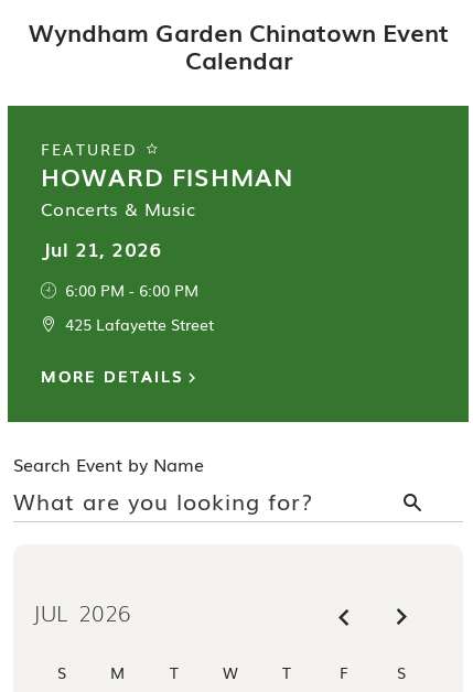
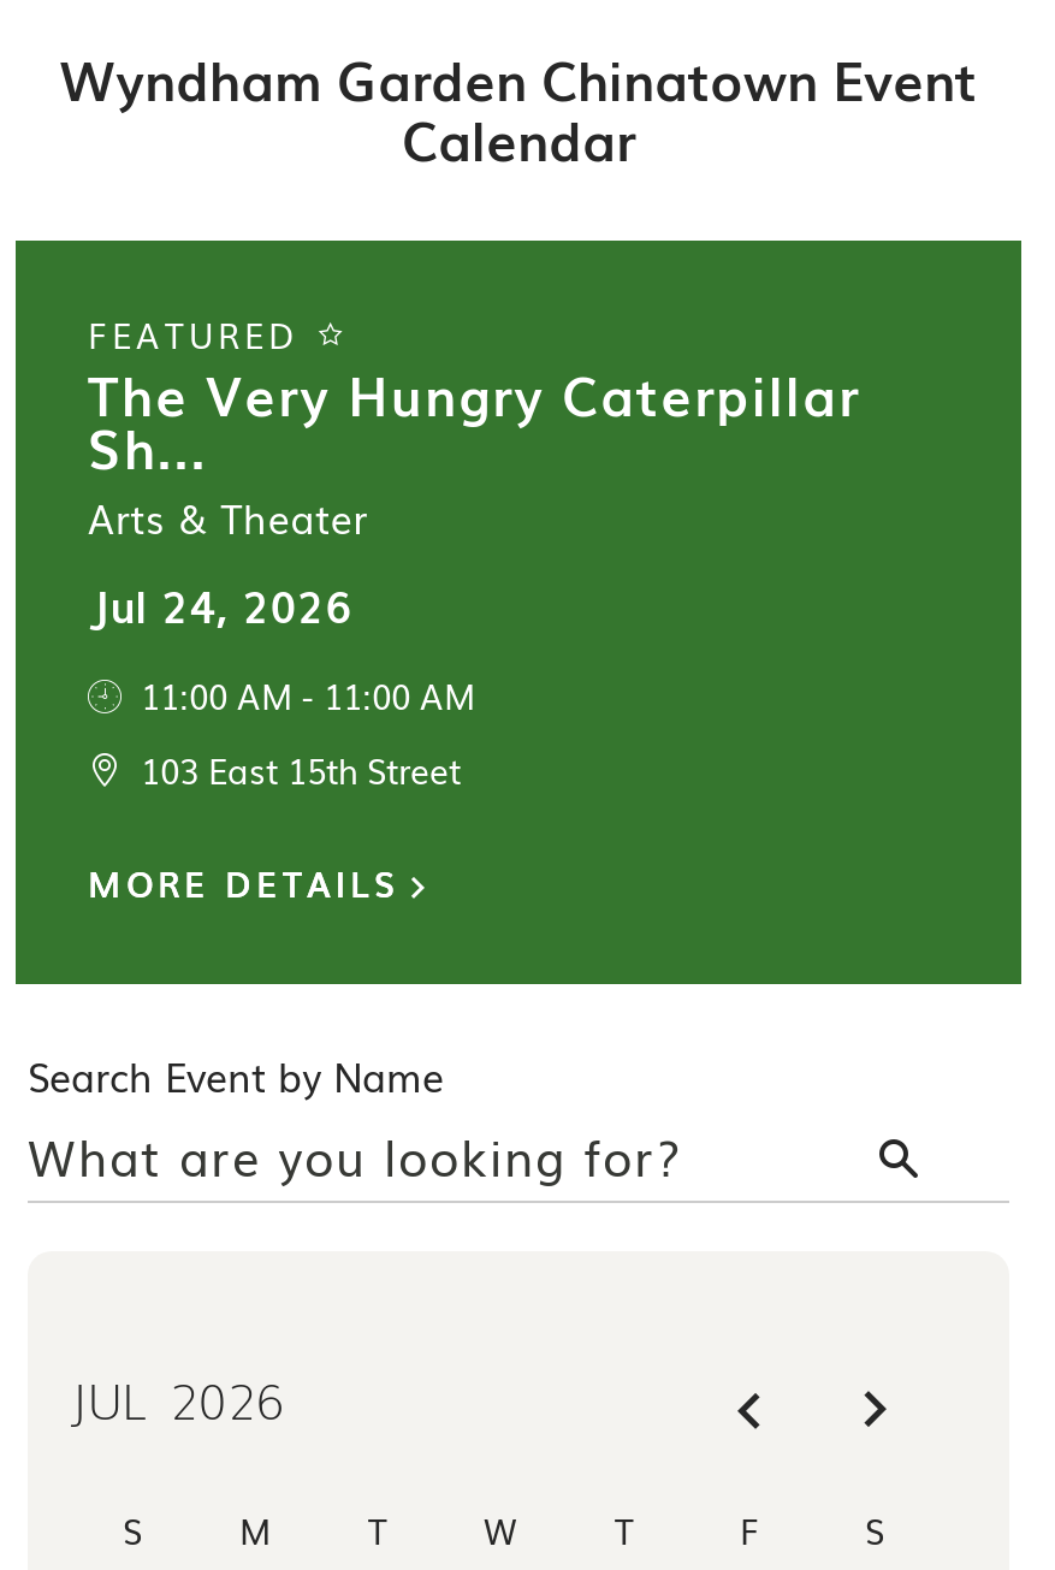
[41,158,294,262] HOWARD FISHMAN | Concerts & Music | Jul 21, 2026 -> [88,354,860,635] The Very Hungry Caterpillar | Sh... | Arts & Theater | Jul 24, 2026
[65,279,198,301] 6:00 PM - 6:00 PM -> [141,671,475,719] 11:00 AM - 11:00 AM
[65,313,214,335] 425 Lafayette Street -> [141,746,461,794] 103 East 15th Street

